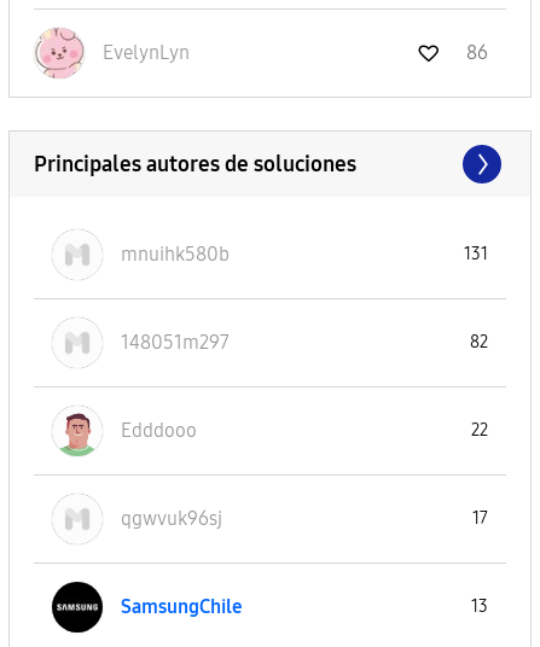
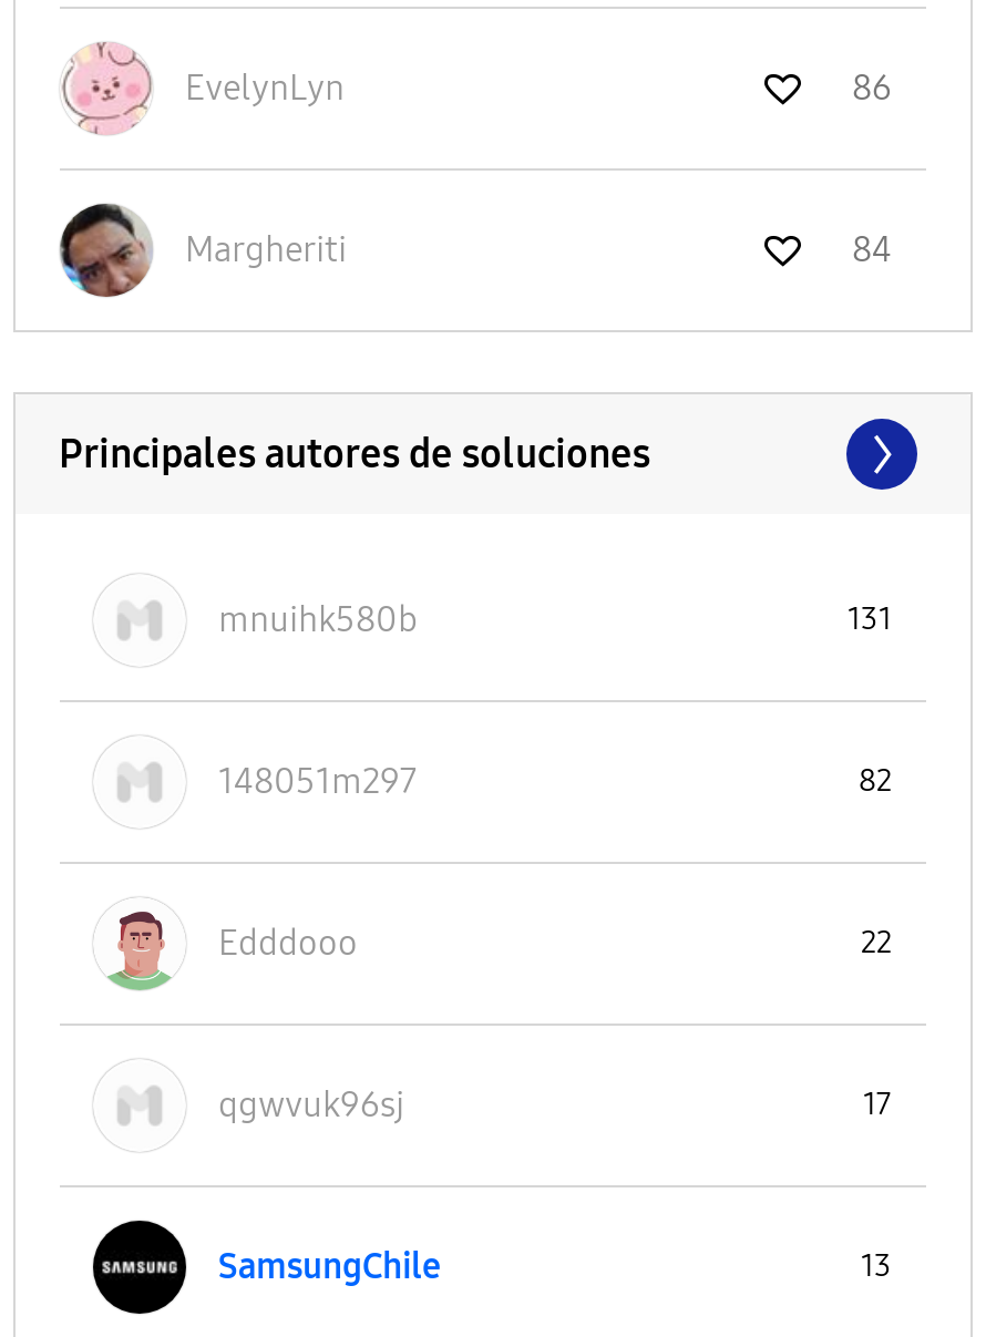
none -> [60,202,892,299] [image] | Margheriti | 84

